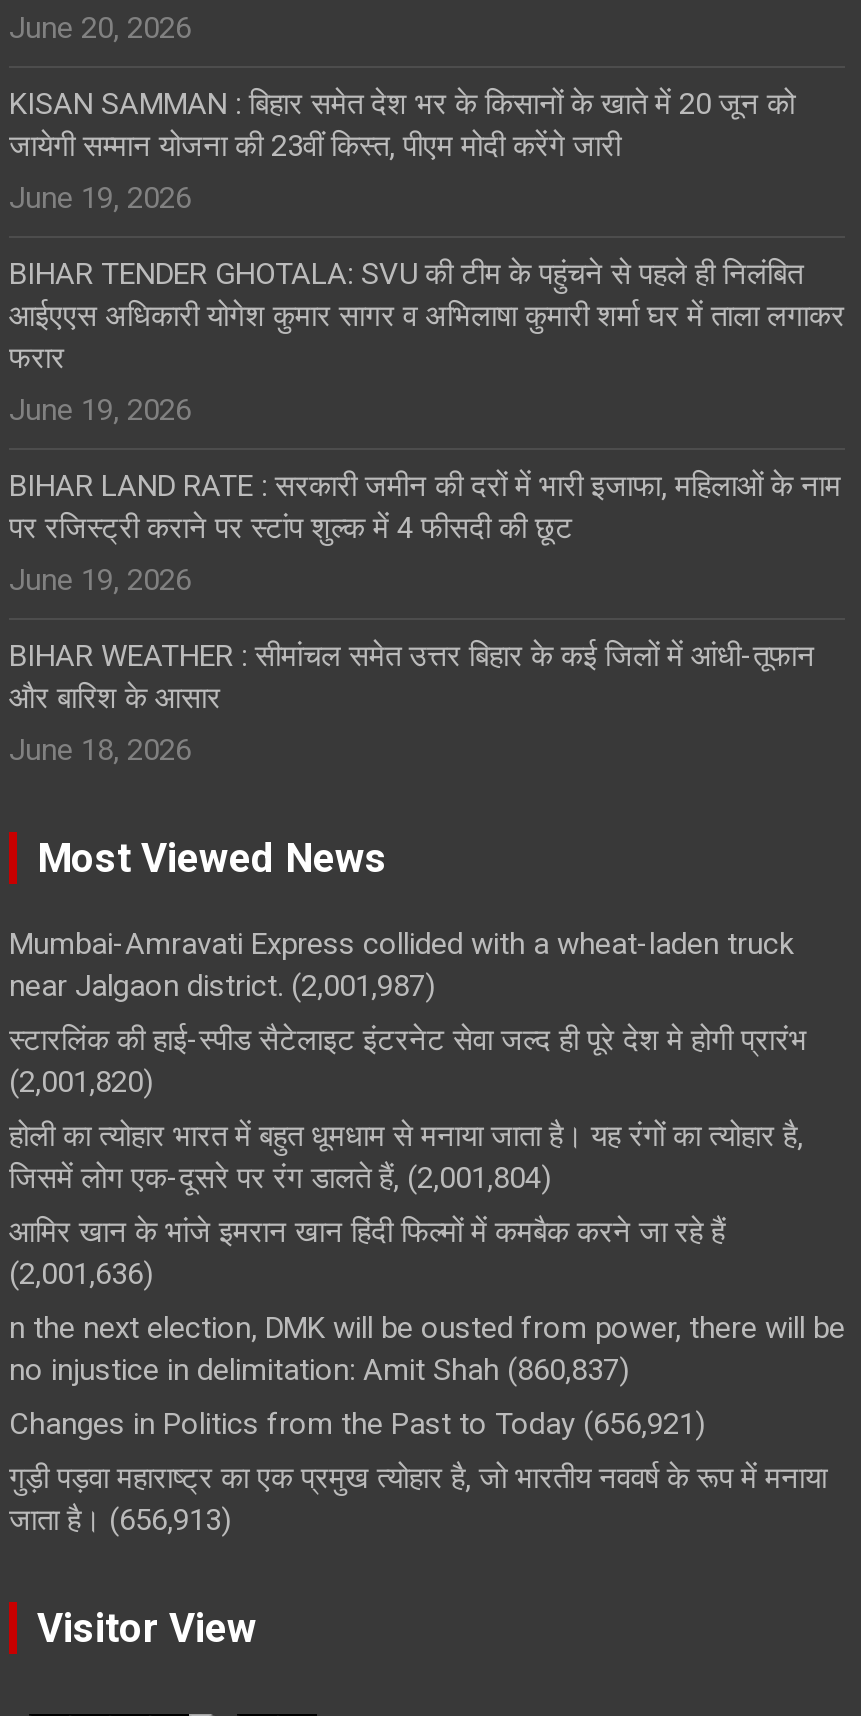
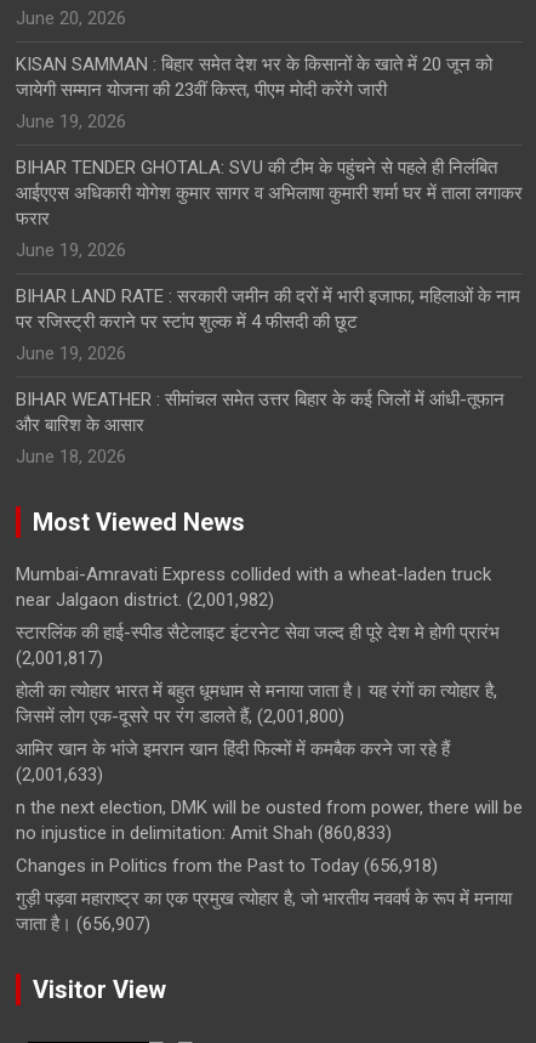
[9,968,435,1004] near Jalgaon district. (2,001,987) -> [16,589,274,611] near Jalgaon district. (2,001,982)
[9,1064,153,1100] (2,001,820) -> [16,647,103,669] (2,001,817)
[9,1160,551,1196] जिसमें लोग एक-दूसरे पर रंग डालते हैं, (2,001,804) -> [16,705,344,727] जिसमें लोग एक-दूसरे पर रंग डालते हैं, (2,001,800)
[9,1256,153,1292] (2,001,636) -> [16,764,103,785] (2,001,633)
[9,1352,629,1388] no injustice in delimitation: Amit Shah (860,837) -> [16,822,392,844] no injustice in delimitation: Amit Shah (860,833)
[9,1406,705,1442] Changes in Politics from the Past to Today (656,921) -> [16,855,438,877] Changes in Politics from the Past to Today (656,918)
[9,1502,231,1538] जाता है। (656,913) -> [16,913,150,935] जाता है। (656,907)

